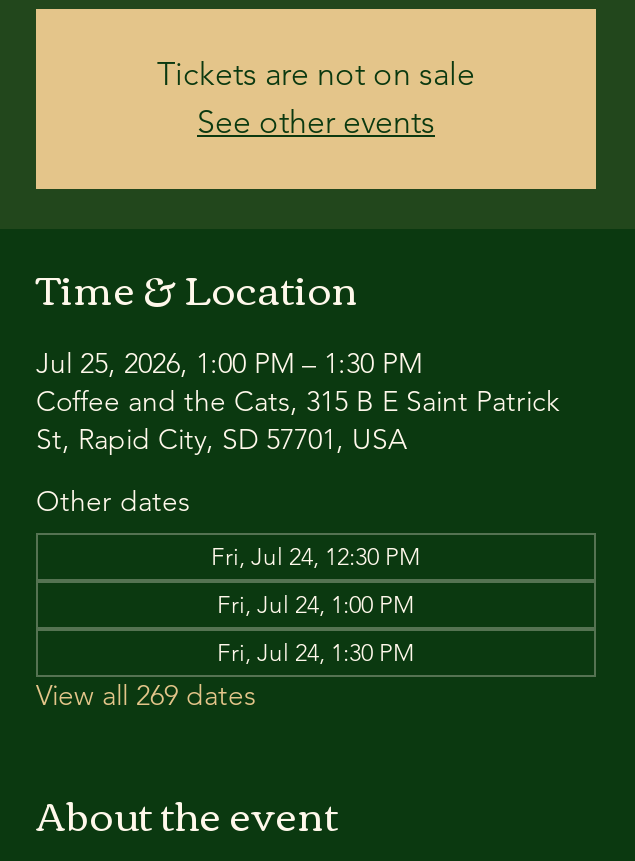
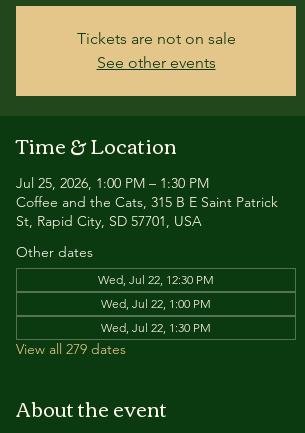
[211,541,421,571] Fri, Jul 24, 12:30 PM -> [98,272,214,287] Wed, Jul 22, 12:30 PM
[217,589,415,619] Fri, Jul 24, 1:00 PM -> [101,296,211,311] Wed, Jul 22, 1:00 PM
[217,637,415,667] Fri, Jul 24, 1:30 PM -> [101,320,211,335] Wed, Jul 22, 1:30 PM
[36,677,256,713] View all 269 dates -> [16,340,126,358] View all 279 dates

